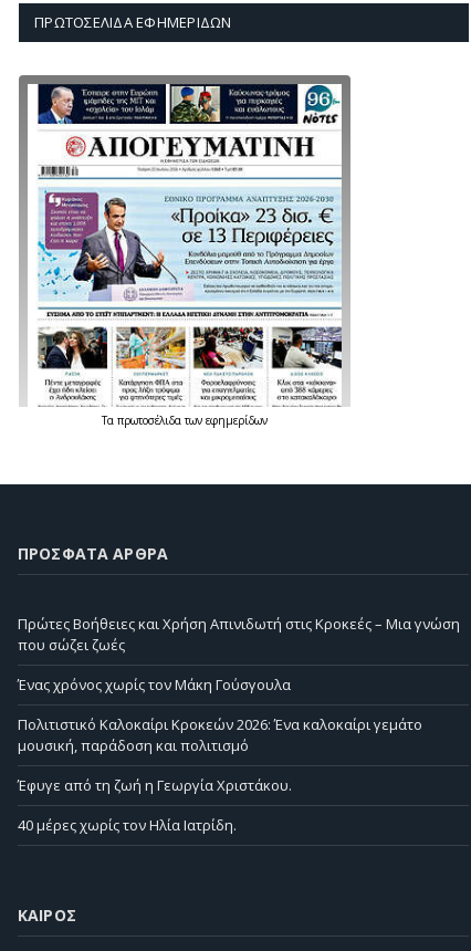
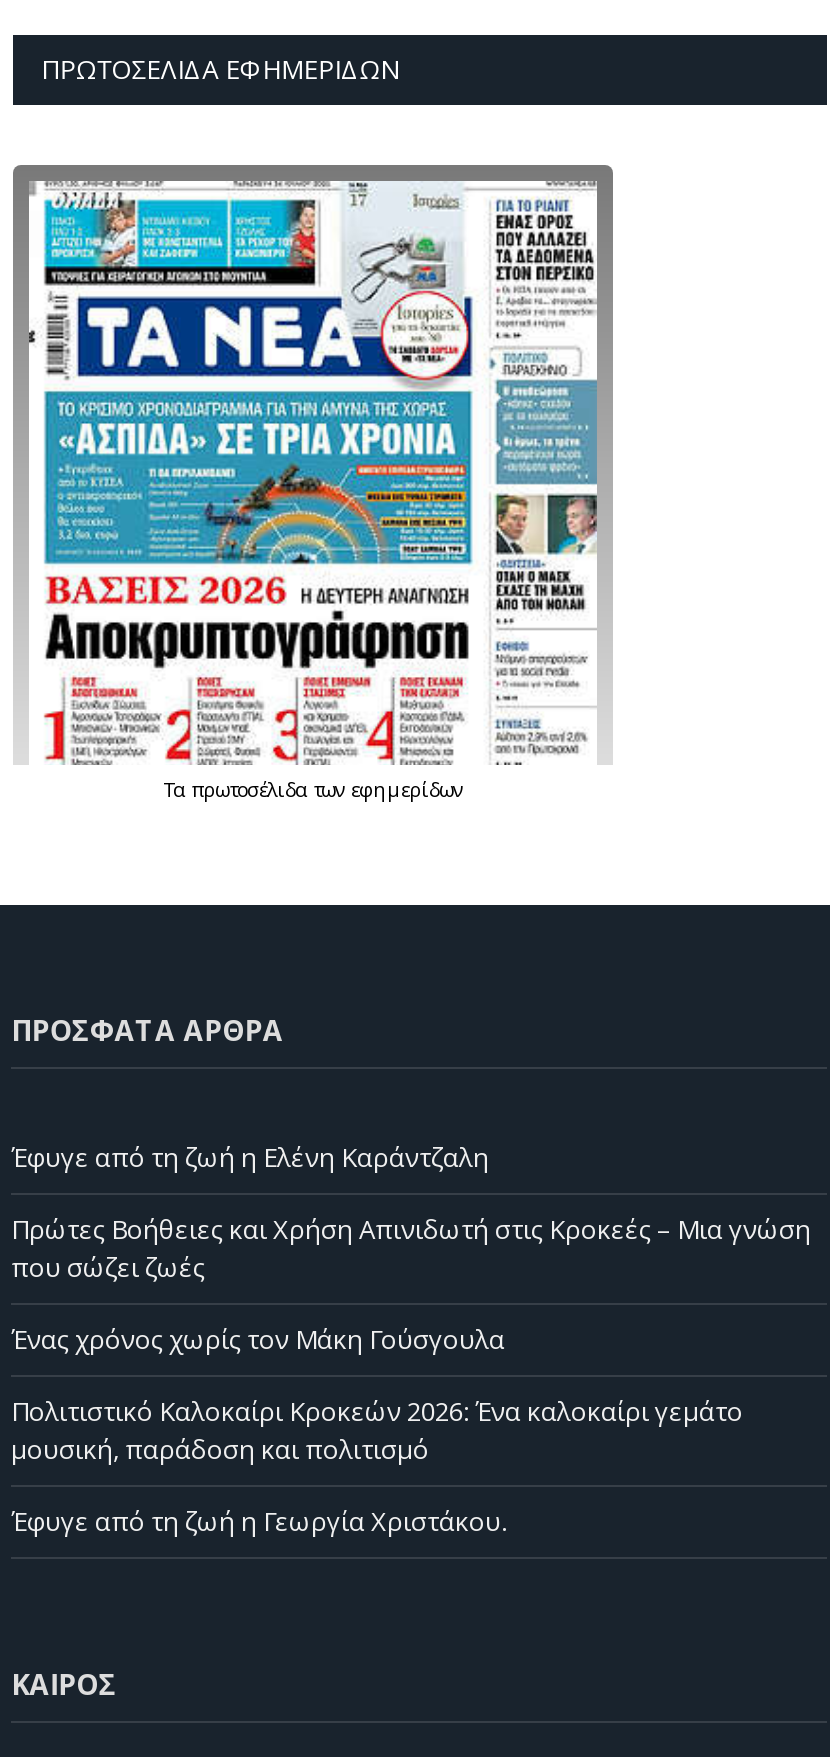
[27,83,343,408] [image] -> [27,179,599,765] [image]
none -> [11,1139,489,1175] Έφυγε από τη ζωή η Ελένη Καράντζαλη
moved [18,614,460,795] -> [11,1211,811,1539]: Πρώτες Βοήθειες και Χρήση Απινιδωτή στις Κροκεές – Μια γνώση | που σώζει ζωές | Ένας χρόνος χωρίς τον Μάκη Γούσγουλα | Πολιτιστικό Καλοκαίρι Κροκεών 2026: Ένα καλοκαίρι γεμάτο | μουσική, παράδοση και πολιτισμό | Έφυγε από τη ζωή η Γεωργία Χριστάκου.
[18,815,237,835] 40 μέρες χωρίς τον Ηλία Ιατρίδη. -> none

